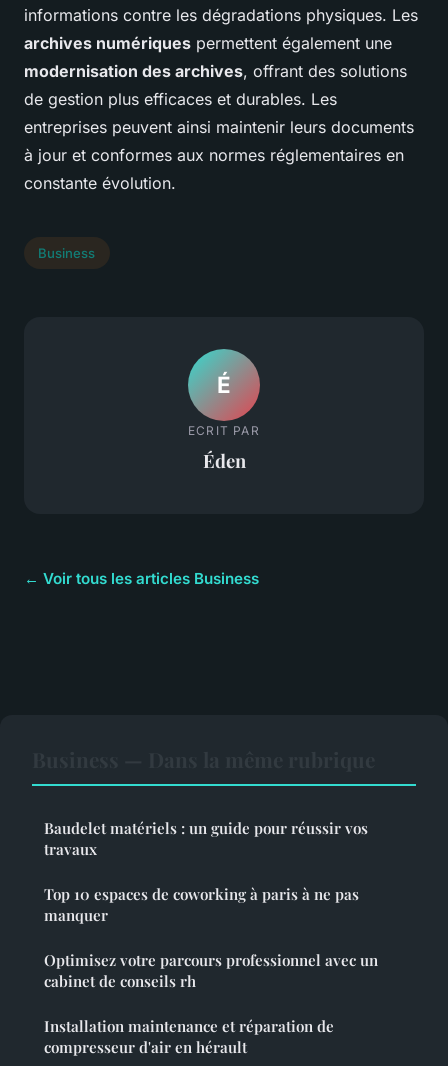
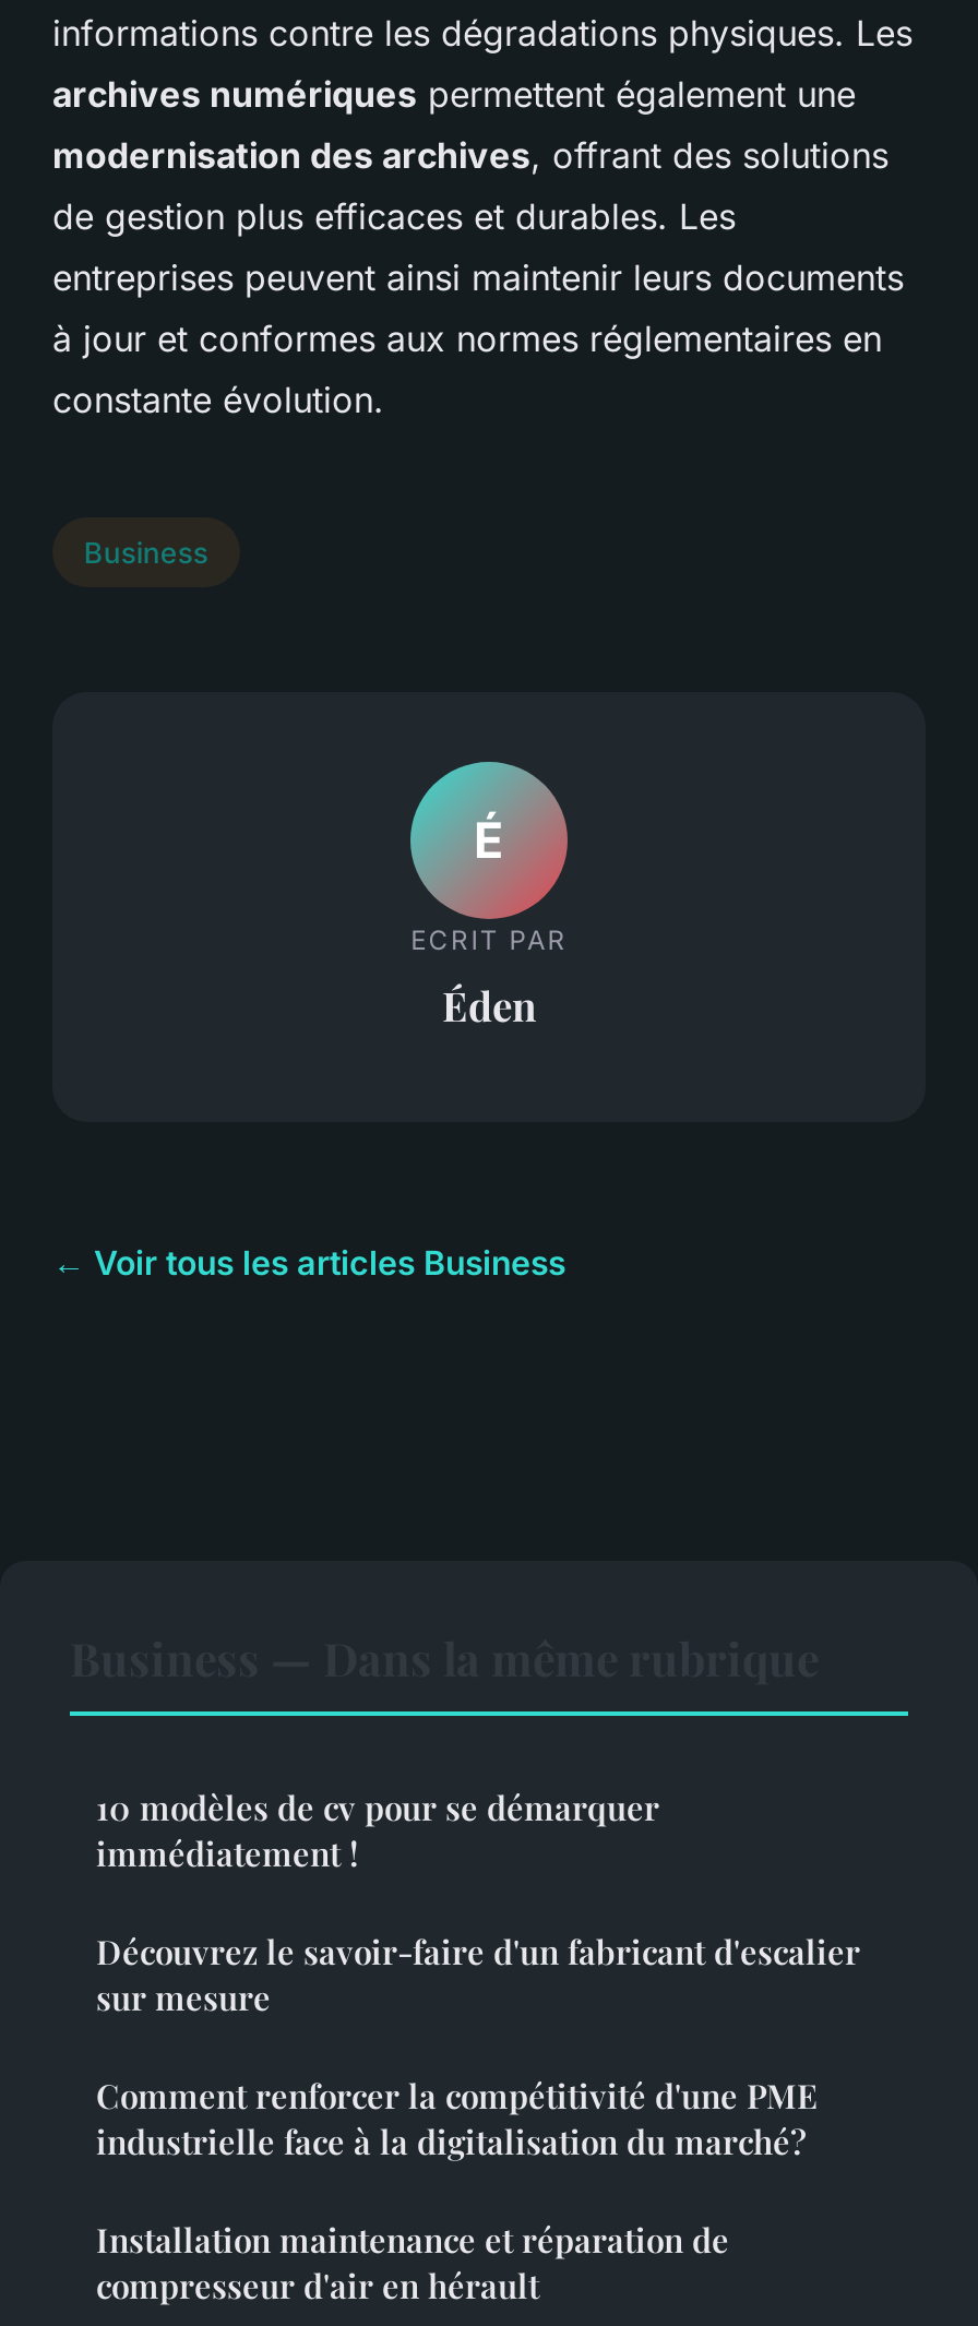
[44,818,368,859] Baudelet matériels : un guide pour réussir vos | travaux -> [96,1786,659,1876] 10 modèles de cv pour se démarquer | immédiatement !
[44,884,359,925] Top 10 espaces de coworking à paris à ne pas | manquer -> [96,1930,860,2020] Découvrez le savoir-faire d'un fabricant d'escalier | sur mesure
[44,950,378,991] Optimisez votre parcours professionnel avec un | cabinet de conseils rh -> [96,2074,819,2164] Comment renforcer la compétitivité d'une PME | industrielle face à la digitalisation du marché?

